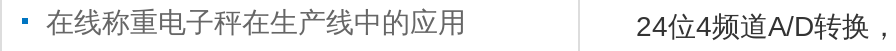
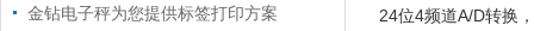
[46,8,466,38] 在线称重电子秤在生产线中的应用 -> [27,5,278,23] 金钻电子秤为您提供标签打印方案

